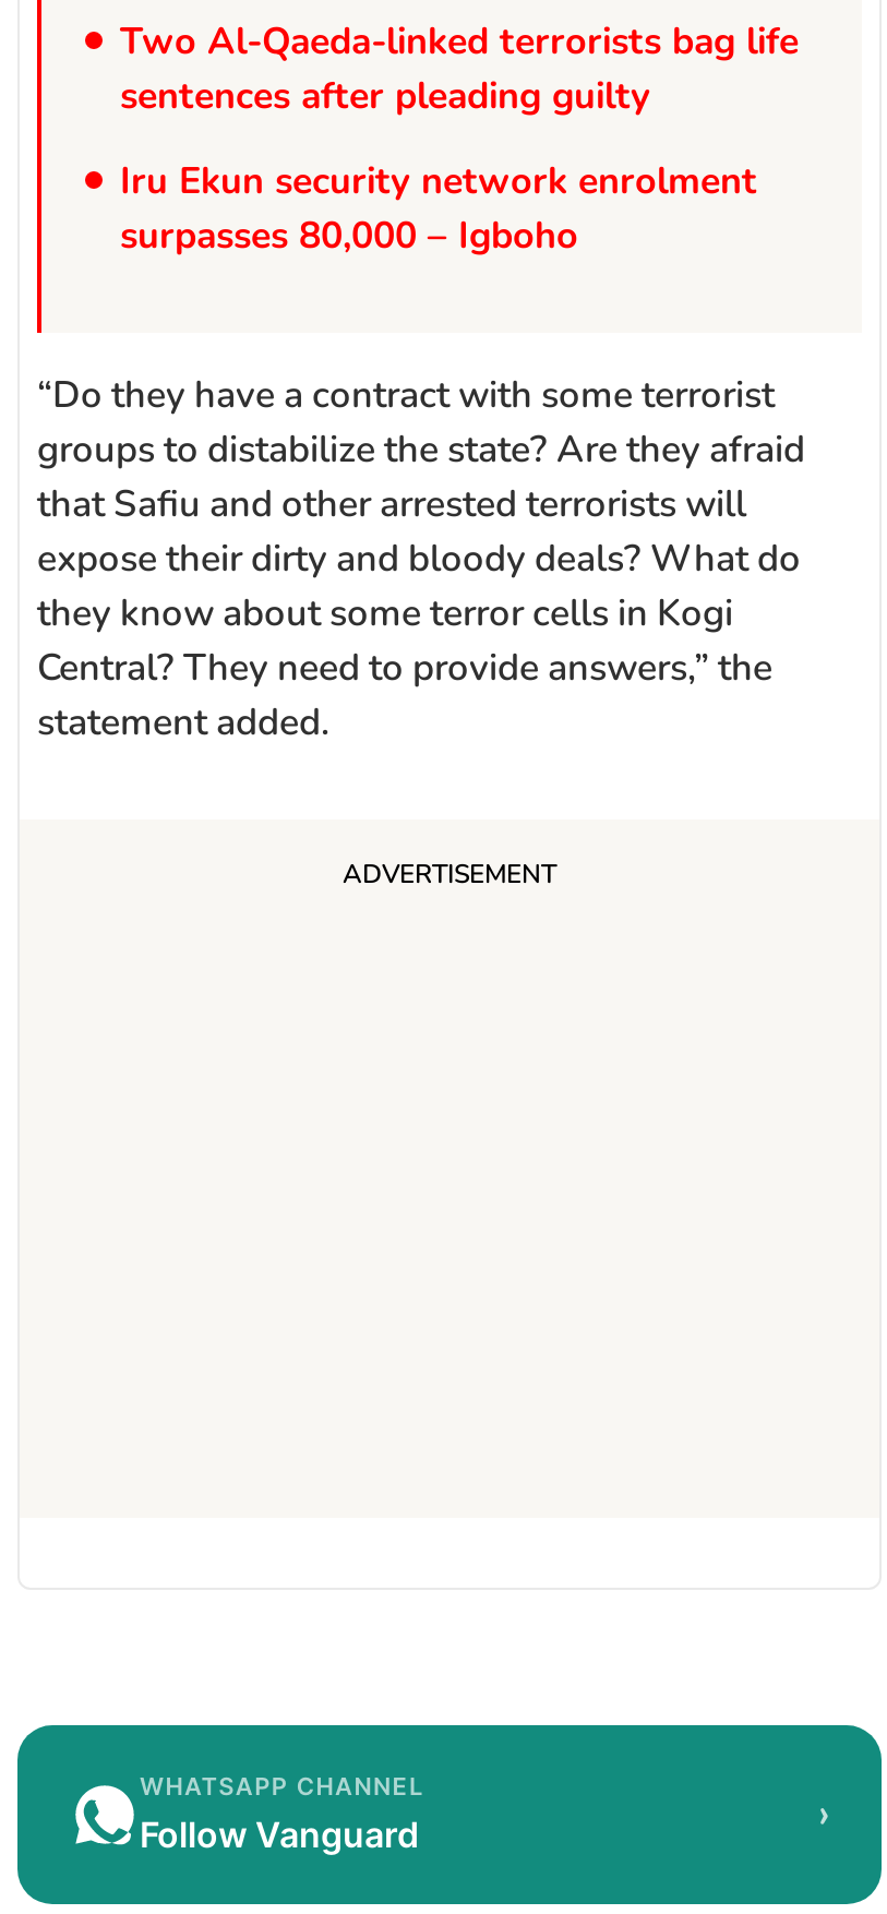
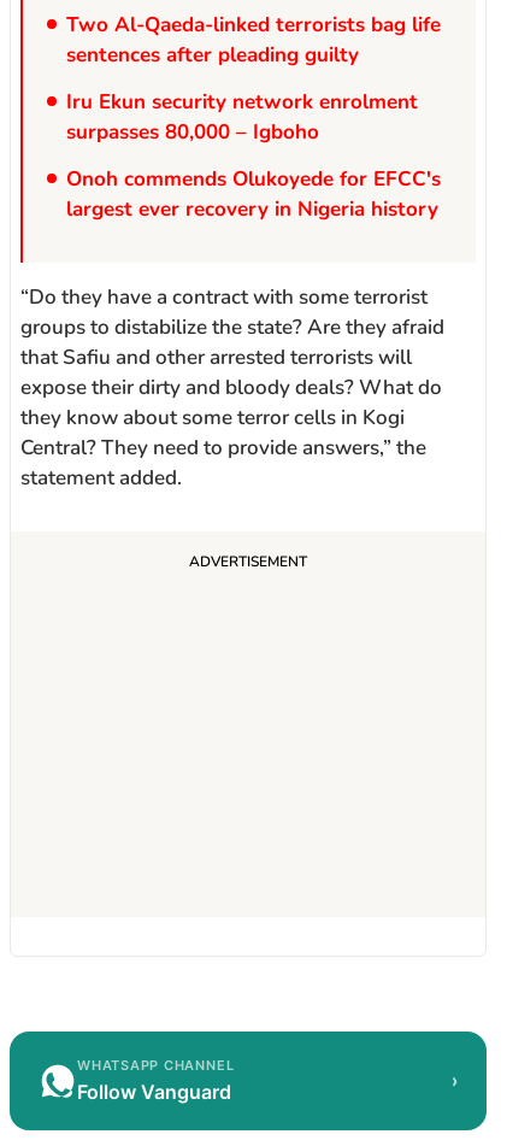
none -> [66,165,441,223] Onoh commends Olukoyede for EFCC's | largest ever recovery in Nigeria history

